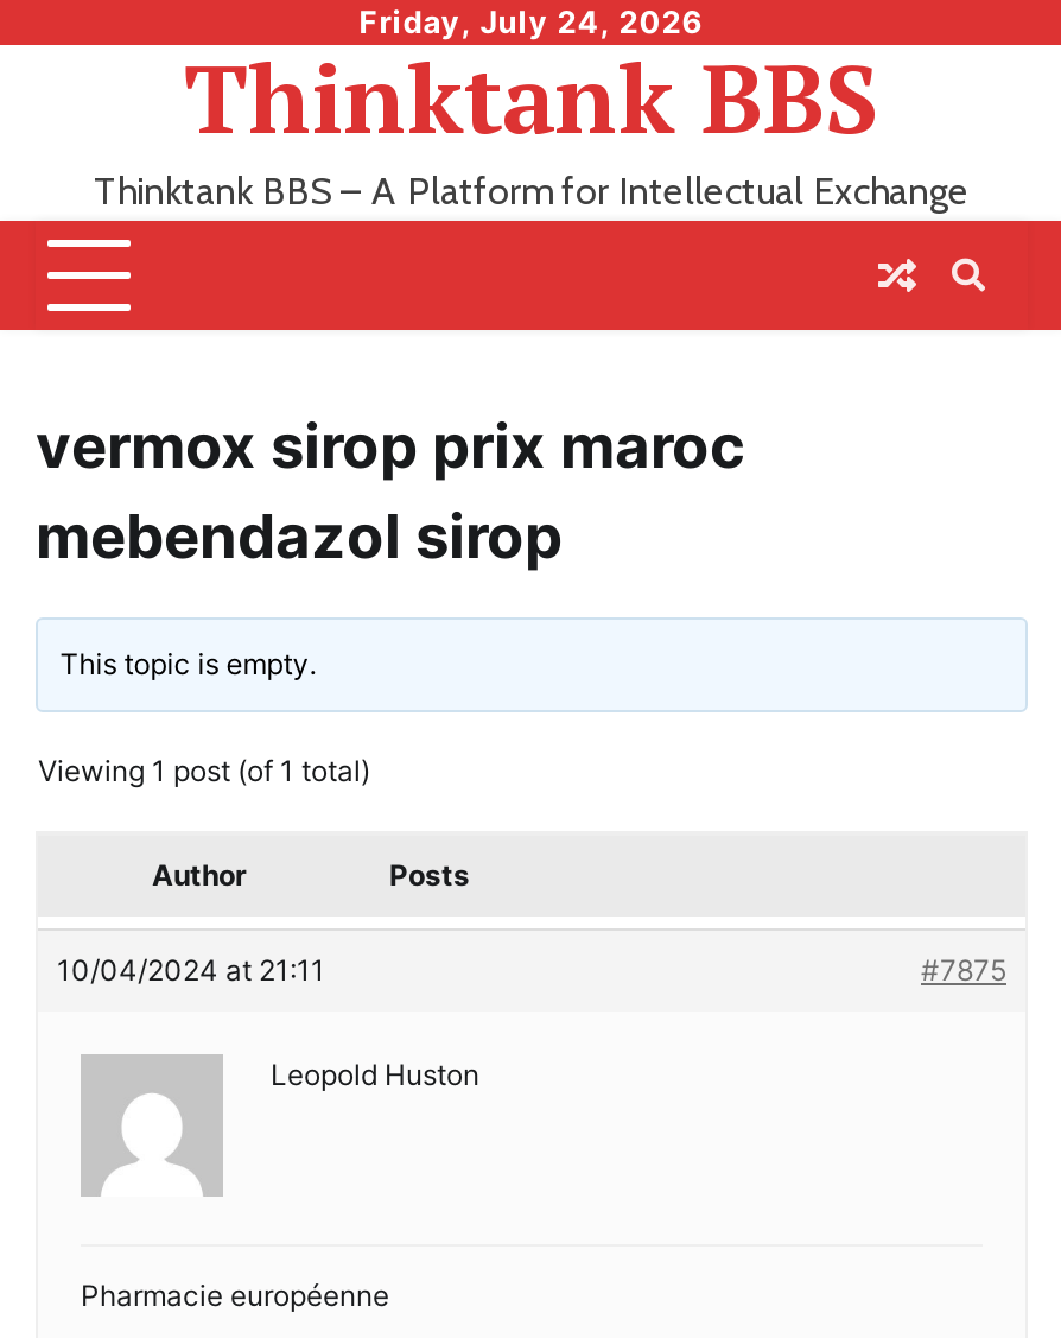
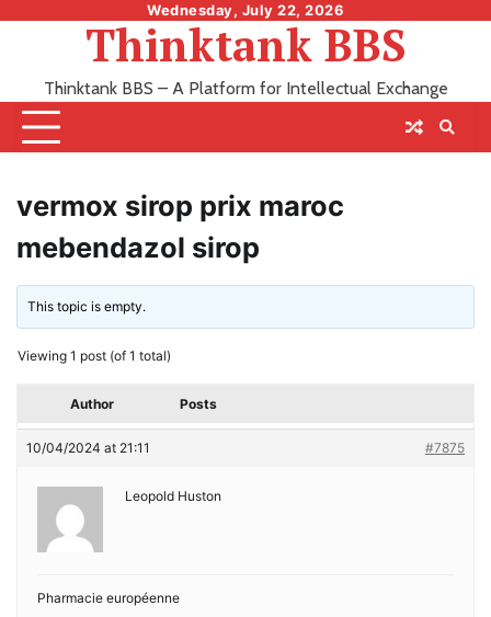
[359,2,704,40] Friday, July 24, 2026 -> [147,1,344,19] Wednesday, July 22, 2026

